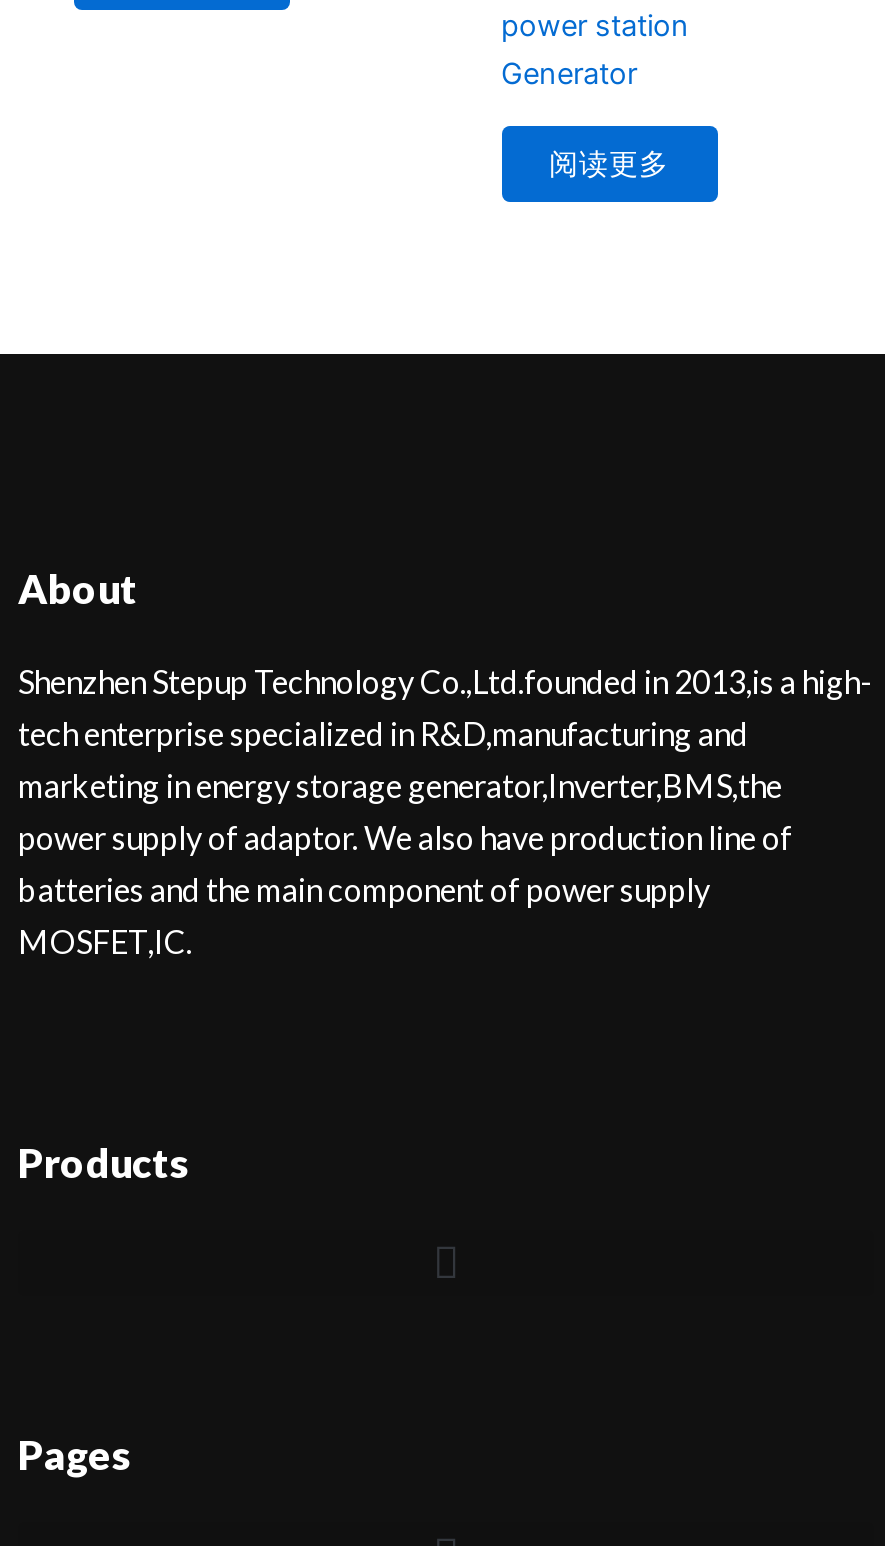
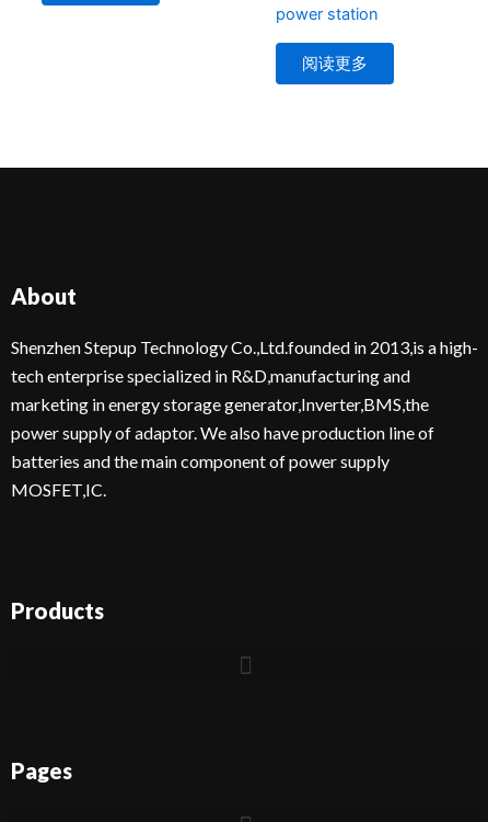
[501,55,637,91] Generator -> none

